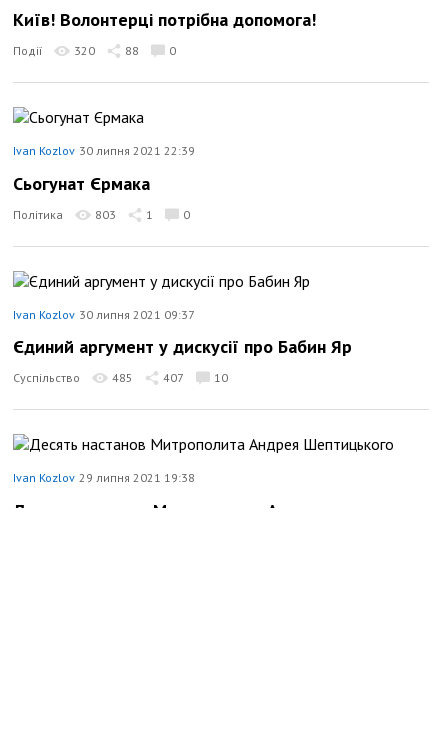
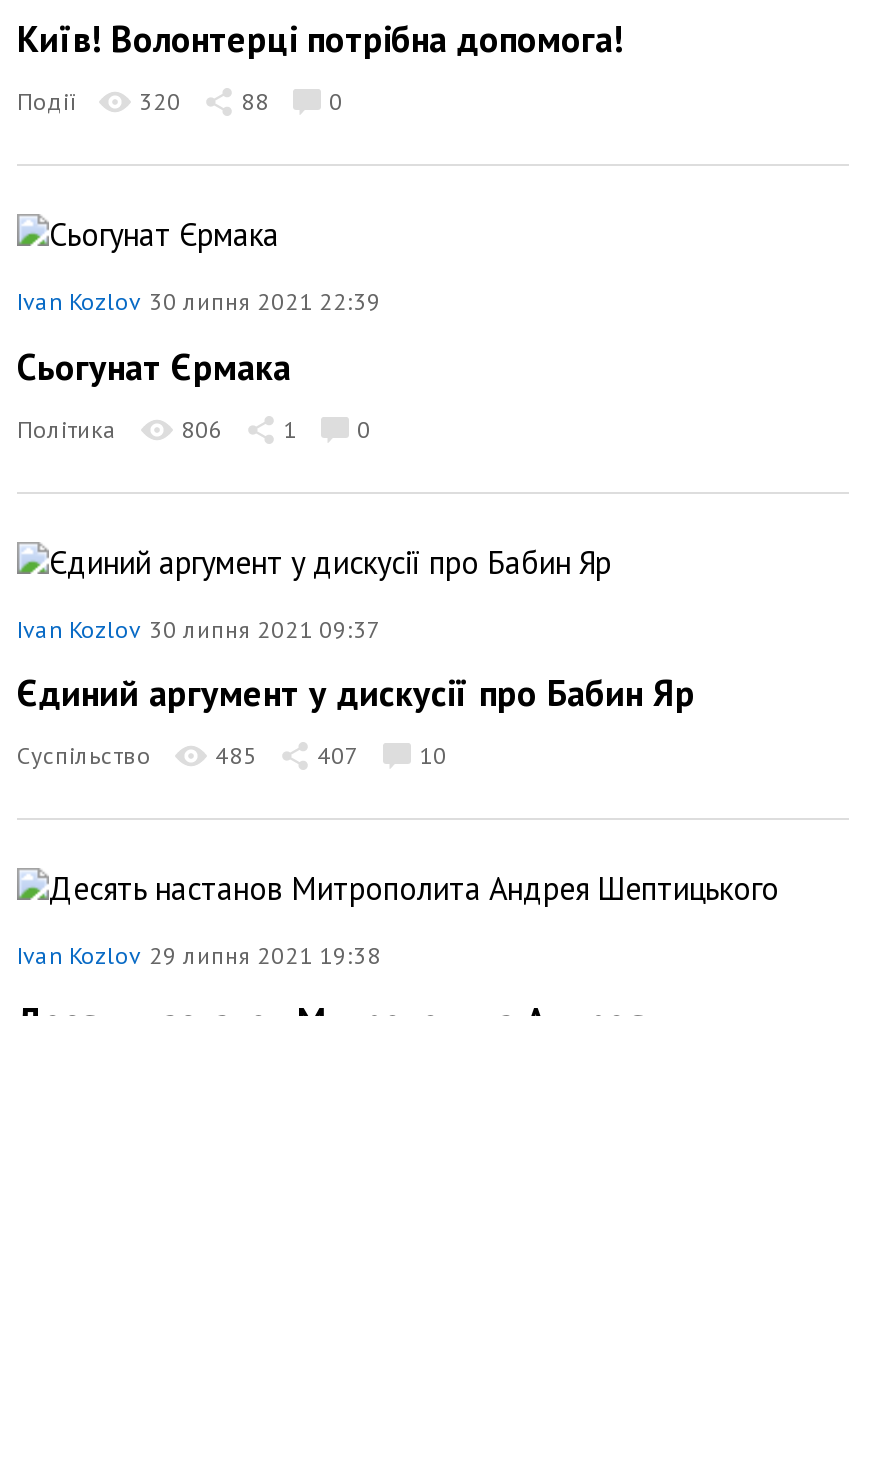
[95,206,190,221] 803 1 0 -> [181,413,371,443] 806 1 0

